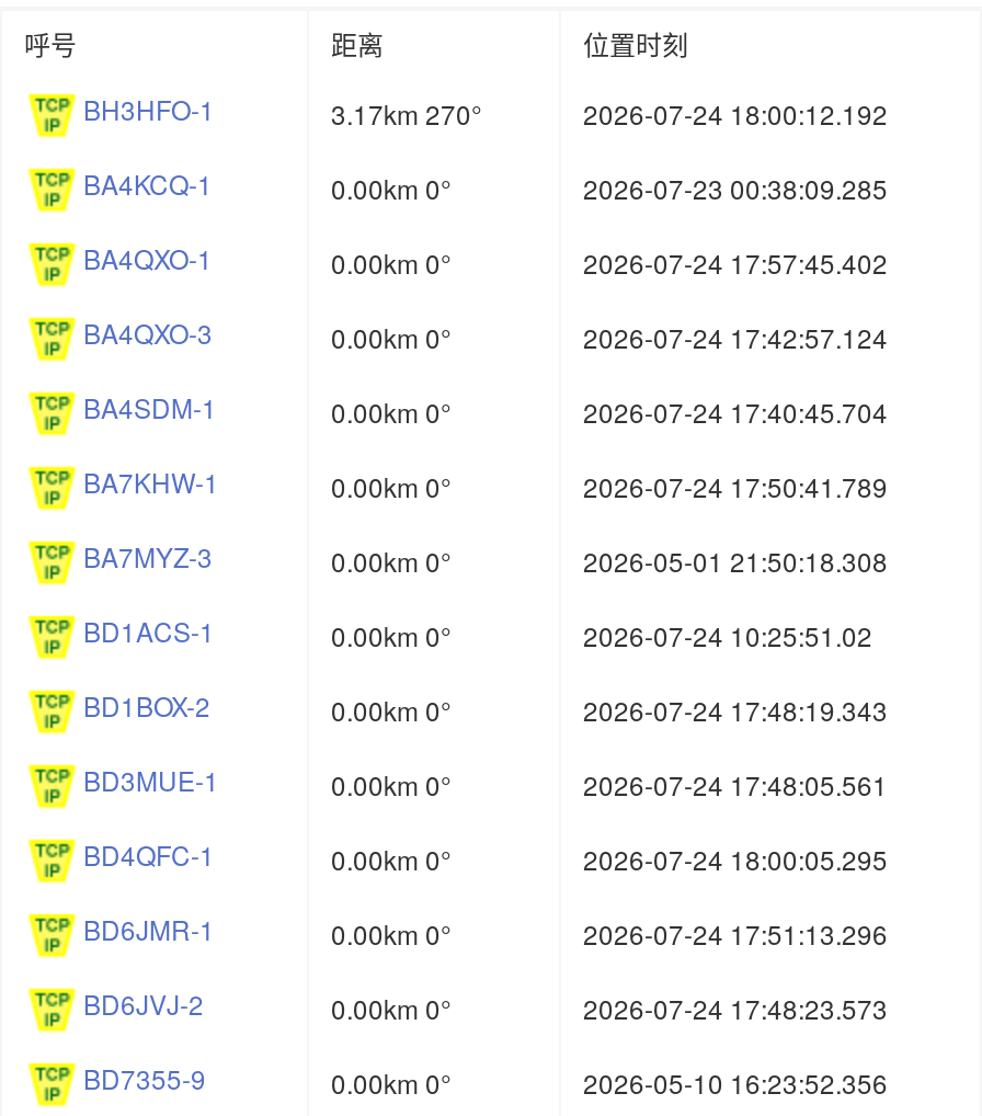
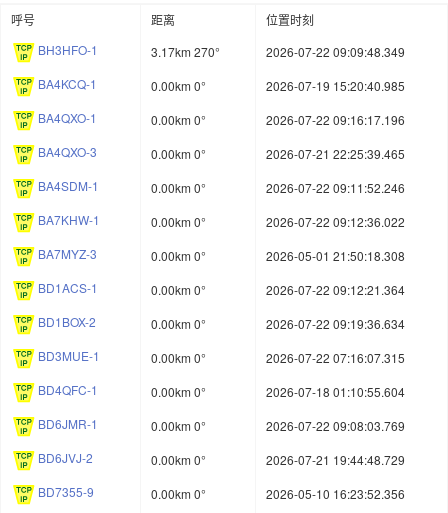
[583,94,888,132] 2026-07-24 18:00:12.192 -> [266,43,405,60] 2026-07-22 09:09:48.349
[583,169,888,206] 2026-07-23 00:38:09.285 -> [266,77,405,94] 2026-07-19 15:20:40.985
[583,243,888,281] 2026-07-24 17:57:45.402 -> [266,111,405,128] 2026-07-22 09:16:17.196
[583,318,888,355] 2026-07-24 17:42:57.124 -> [266,145,405,162] 2026-07-21 22:25:39.465
[583,392,888,430] 2026-07-24 17:40:45.704 -> [266,179,405,196] 2026-07-22 09:11:52.246
[583,467,888,504] 2026-07-24 17:50:41.789 -> [266,213,405,230] 2026-07-22 09:12:36.022
[583,616,872,653] 2026-07-24 10:25:51.02 -> [266,281,405,298] 2026-07-22 09:12:21.364
[583,691,888,728] 2026-07-24 17:48:19.343 -> [266,315,405,332] 2026-07-22 09:19:36.634
[583,765,888,802] 2026-07-24 17:48:05.561 -> [266,349,405,366] 2026-07-22 07:16:07.315
[583,840,888,877] 2026-07-24 18:00:05.295 -> [266,383,405,400] 2026-07-18 01:10:55.604
[583,914,888,952] 2026-07-24 17:51:13.296 -> [266,417,405,434] 2026-07-22 09:08:03.769
[583,989,888,1026] 2026-07-24 17:48:23.573 -> [266,451,405,468] 2026-07-21 19:44:48.729

